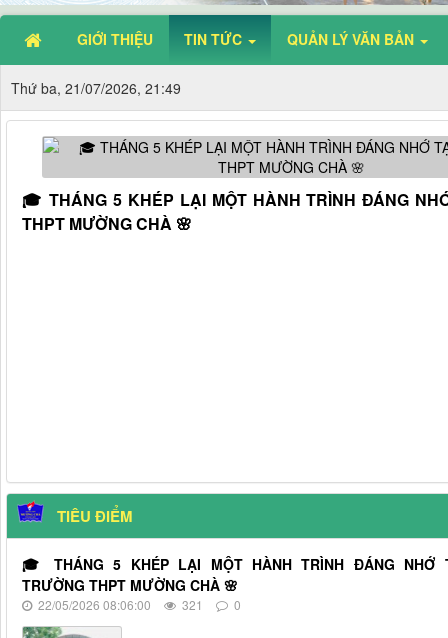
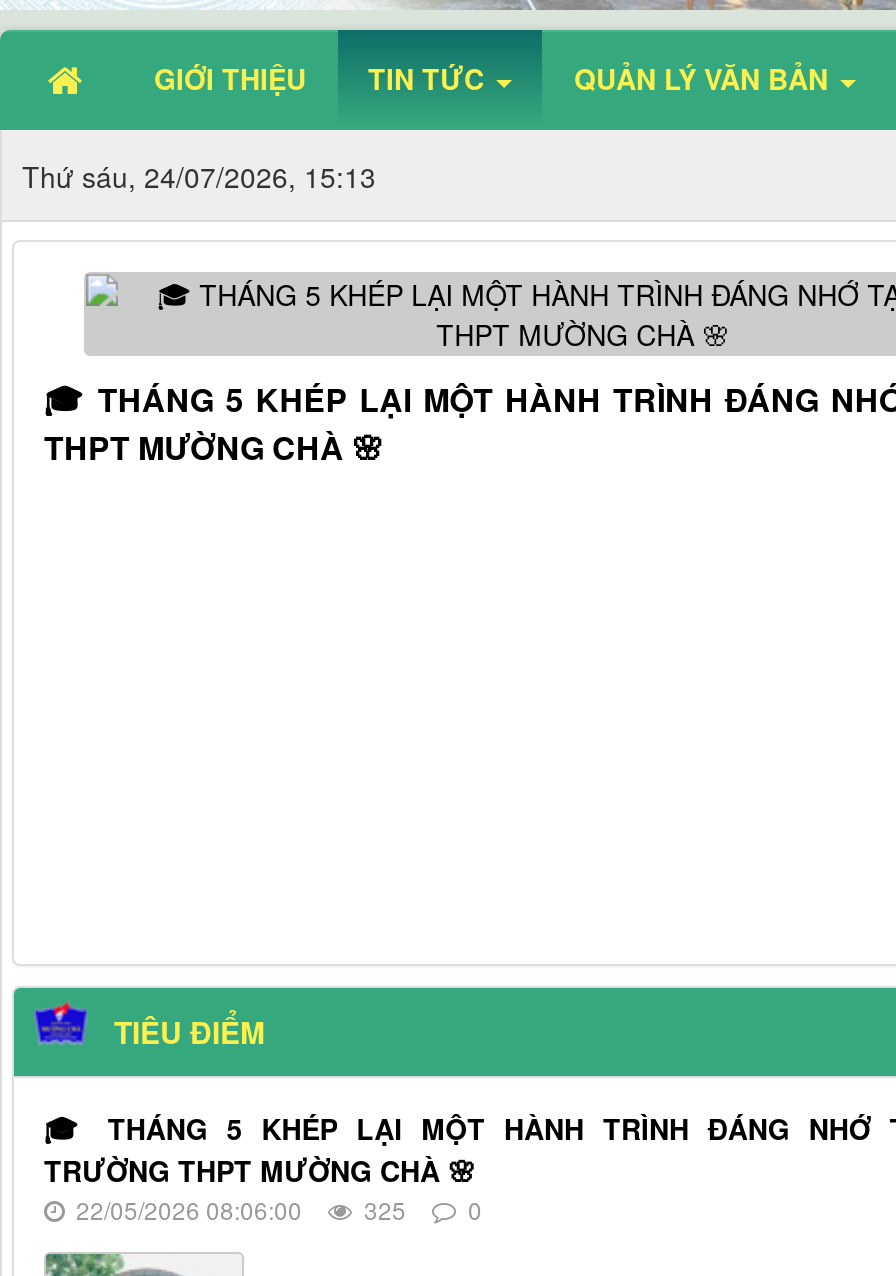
[11,78,181,98] Thứ ba, 21/07/2026, 21:49 -> [22,157,376,197] Thứ sáu, 24/07/2026, 15:13
[35,596,241,613] 22/05/2026 08:06:00 321 0 -> [70,1191,482,1225] 22/05/2026 08:06:00 325 0

